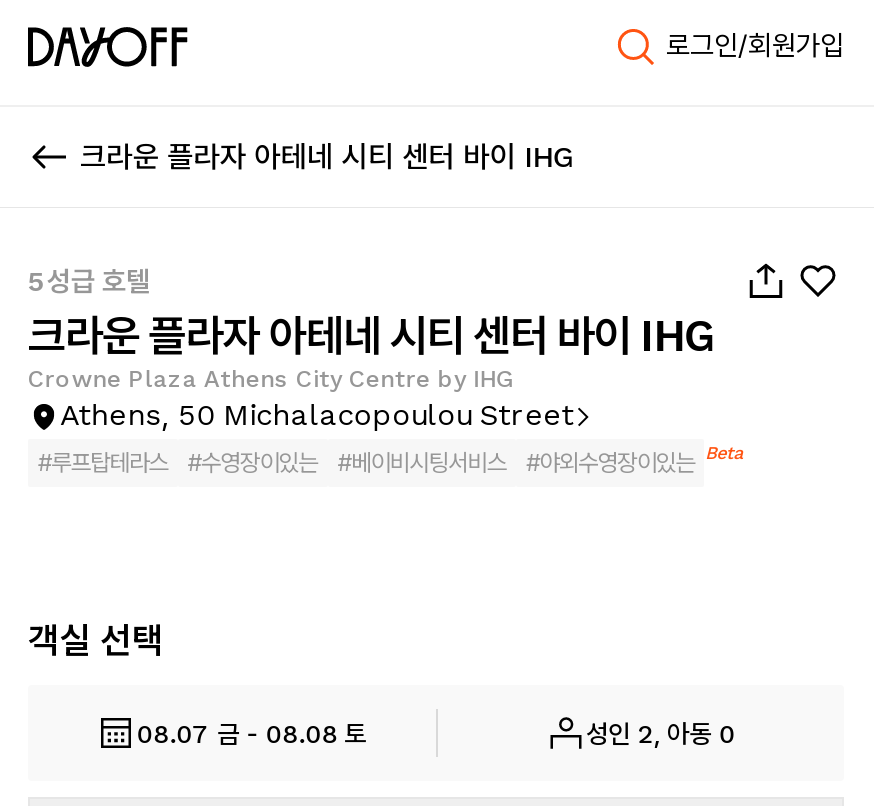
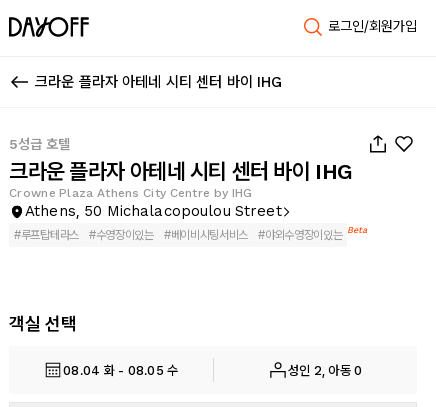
[136,718,367,748] 08.07 금 - 08.08 토 -> [63,362,178,377] 08.04 화 - 08.05 수

